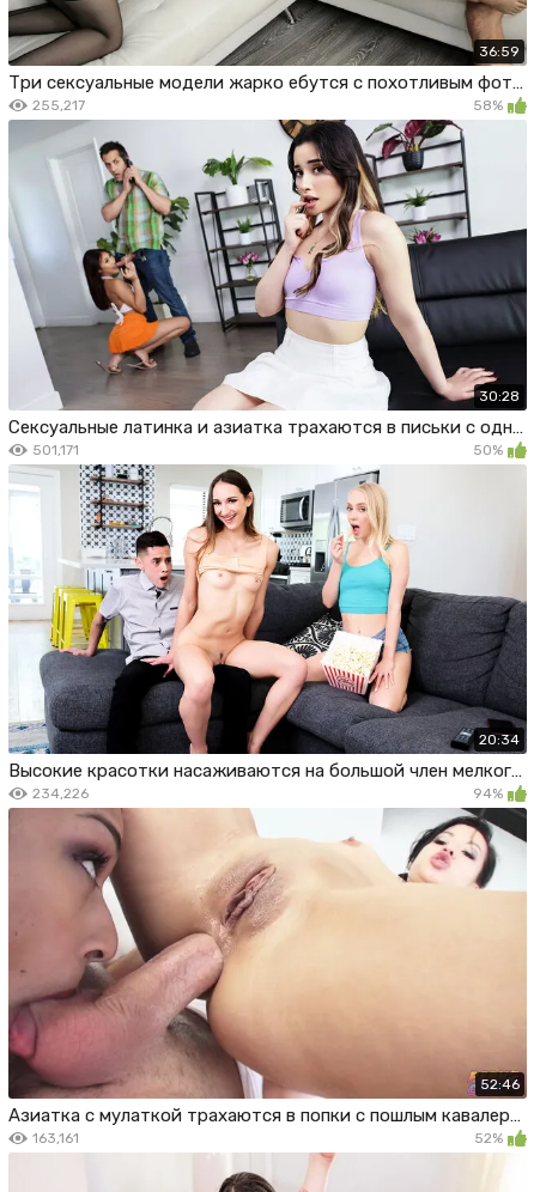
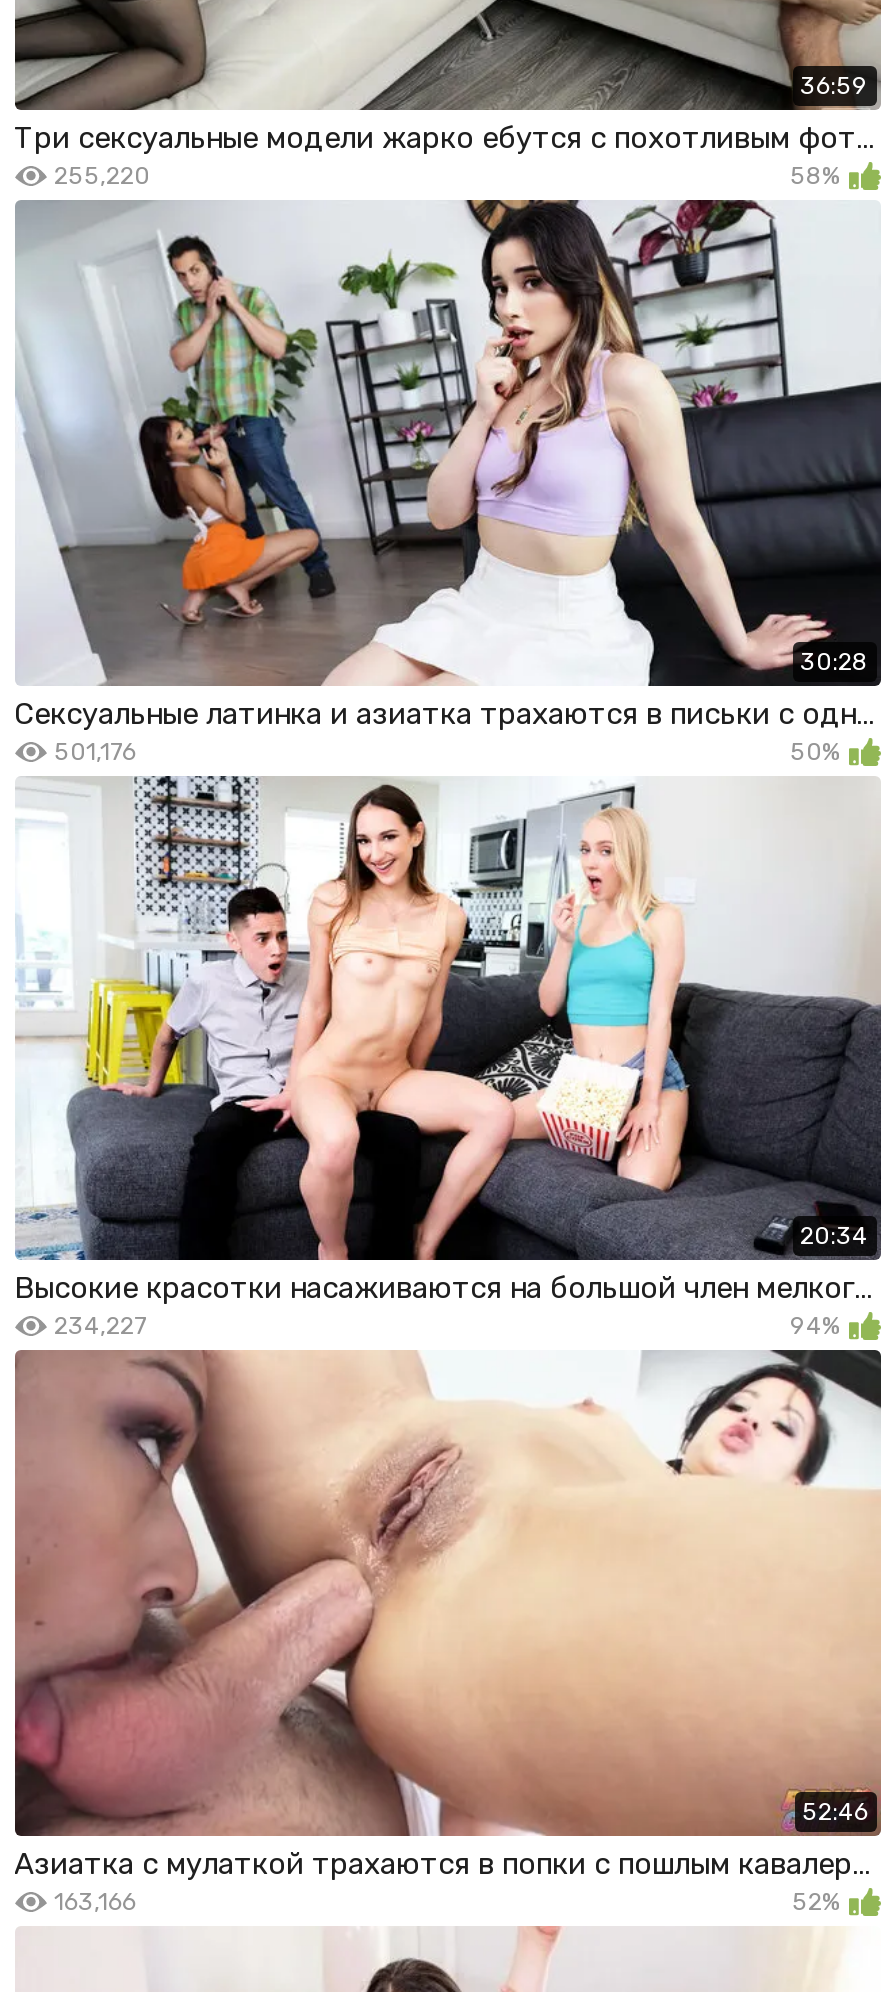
[32,97,84,114] 255,217 -> [54,163,150,191] 255,220
[32,441,78,458] 501,171 -> [54,738,136,766] 501,176
[32,785,88,802] 234,226 -> [54,1313,146,1341] 234,227
[32,1130,78,1146] 163,161 -> [54,1888,136,1916] 163,166

